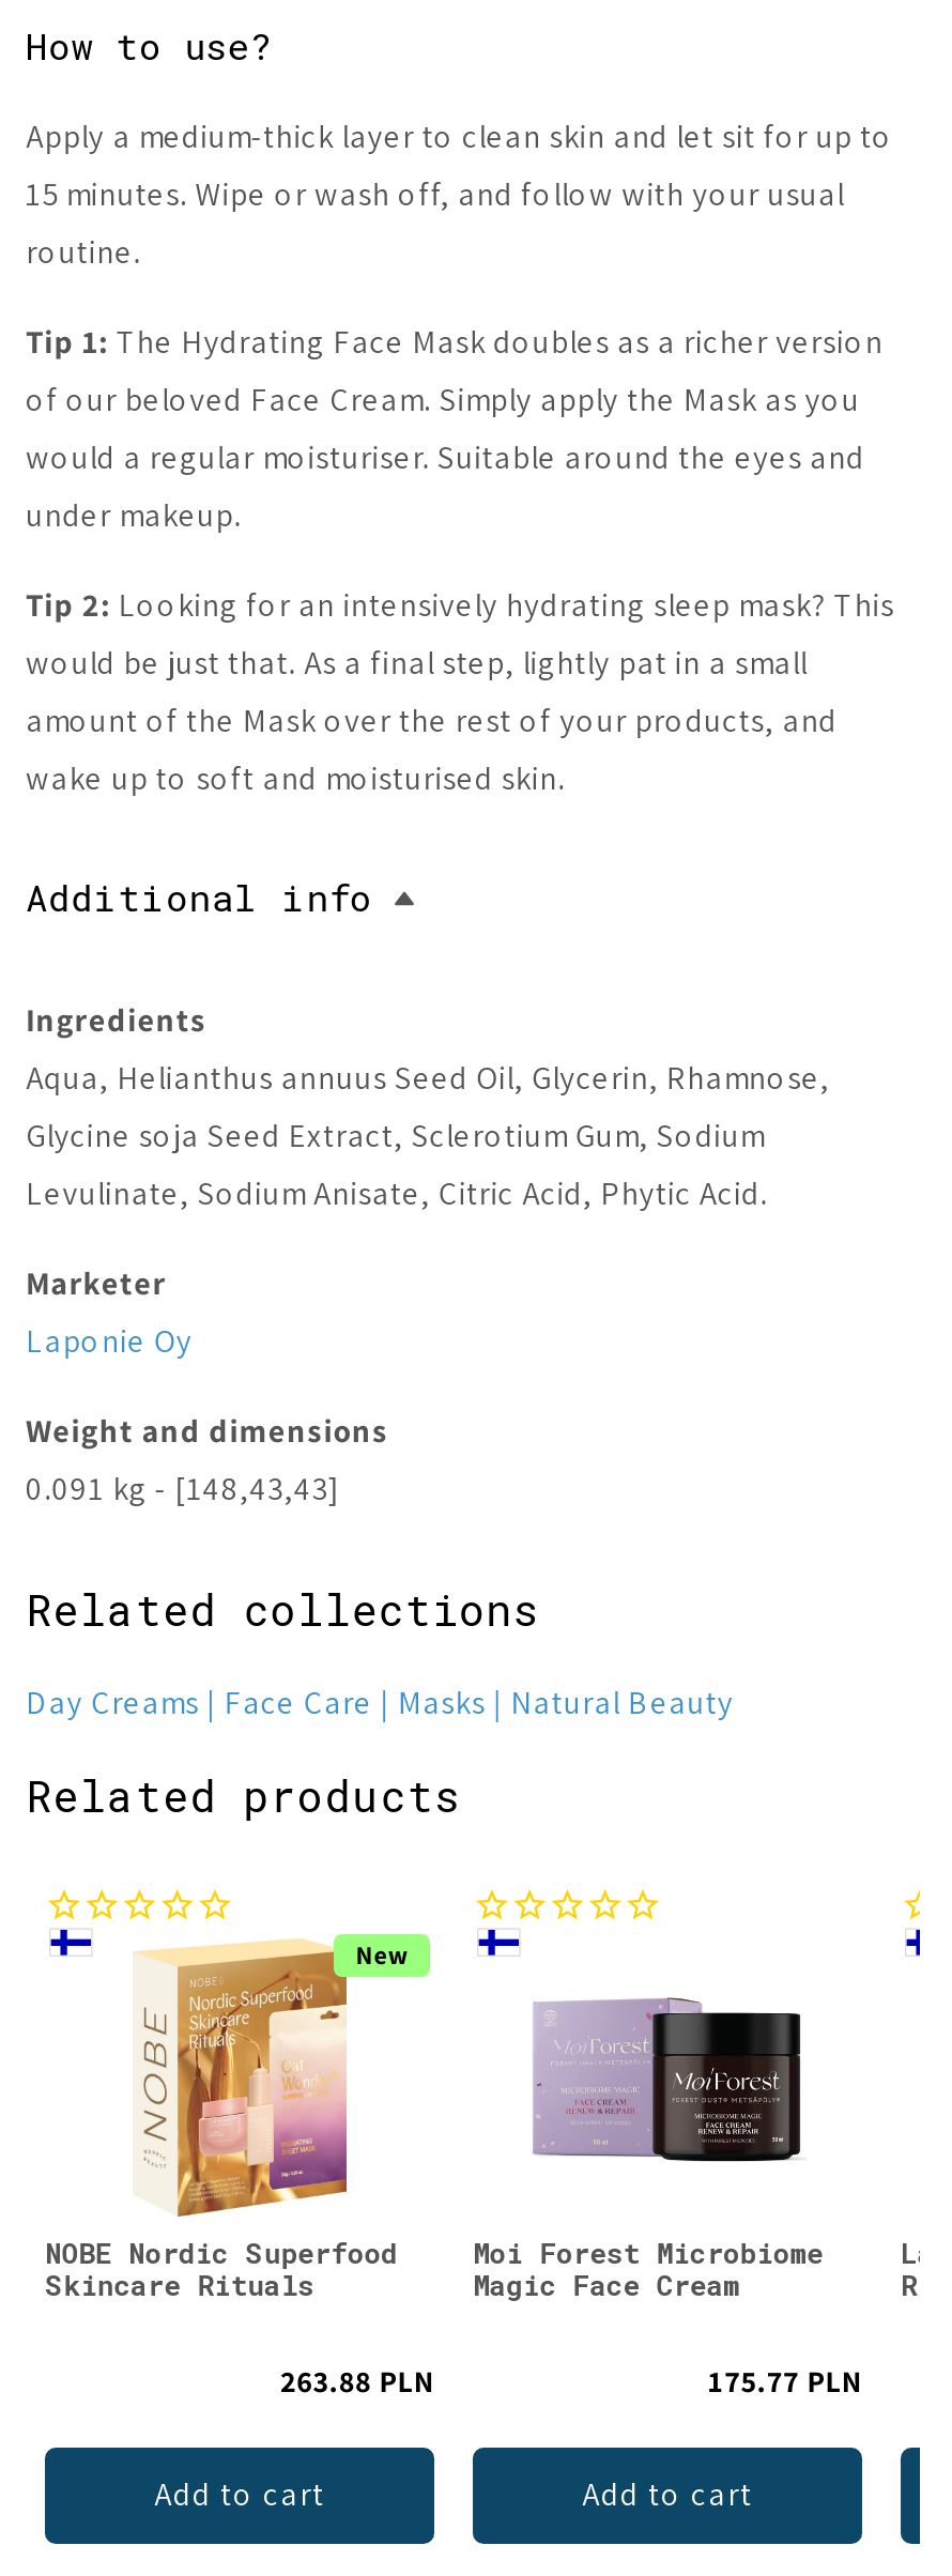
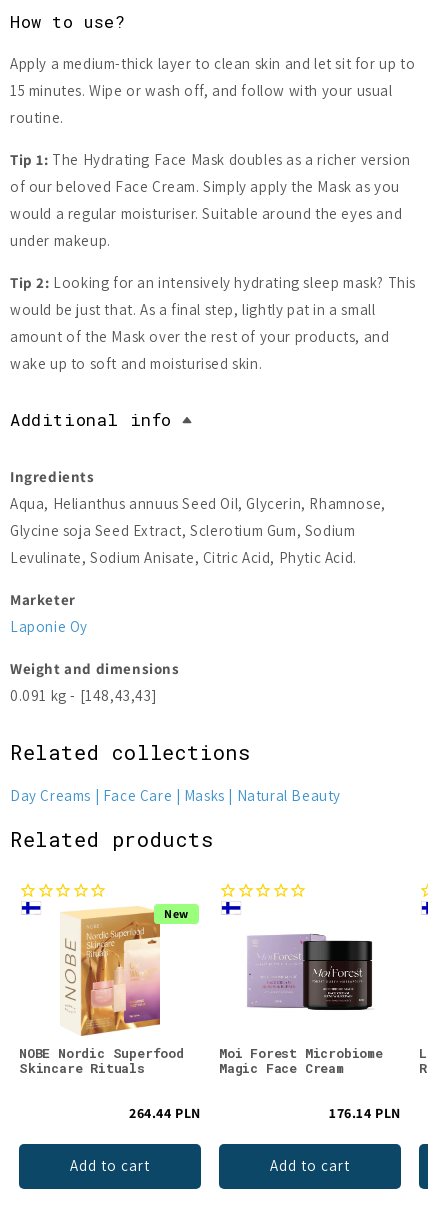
[280,2362,434,2400] 263.88 PLN -> [129,1104,201,1122] 264.44 PLN
[708,2362,862,2400] 175.77 PLN -> [329,1104,401,1122] 176.14 PLN

